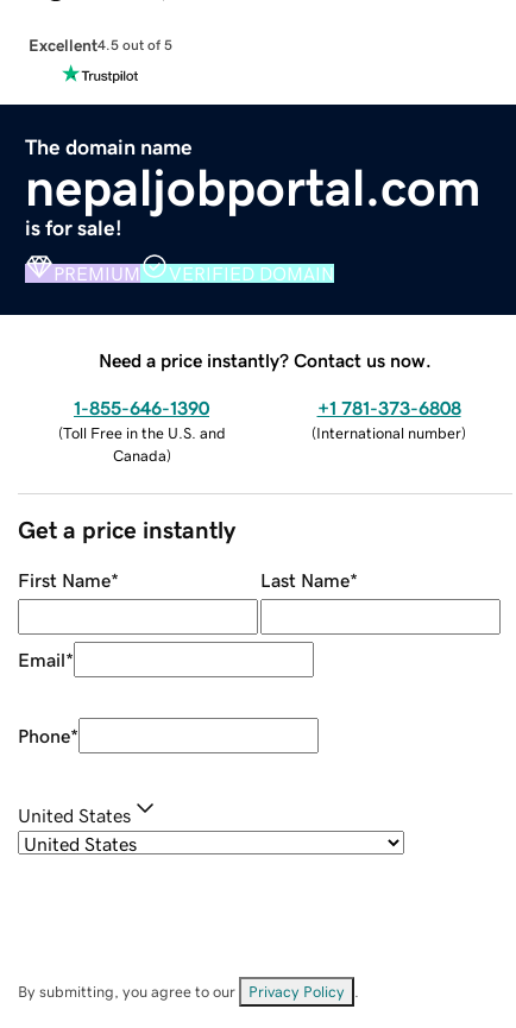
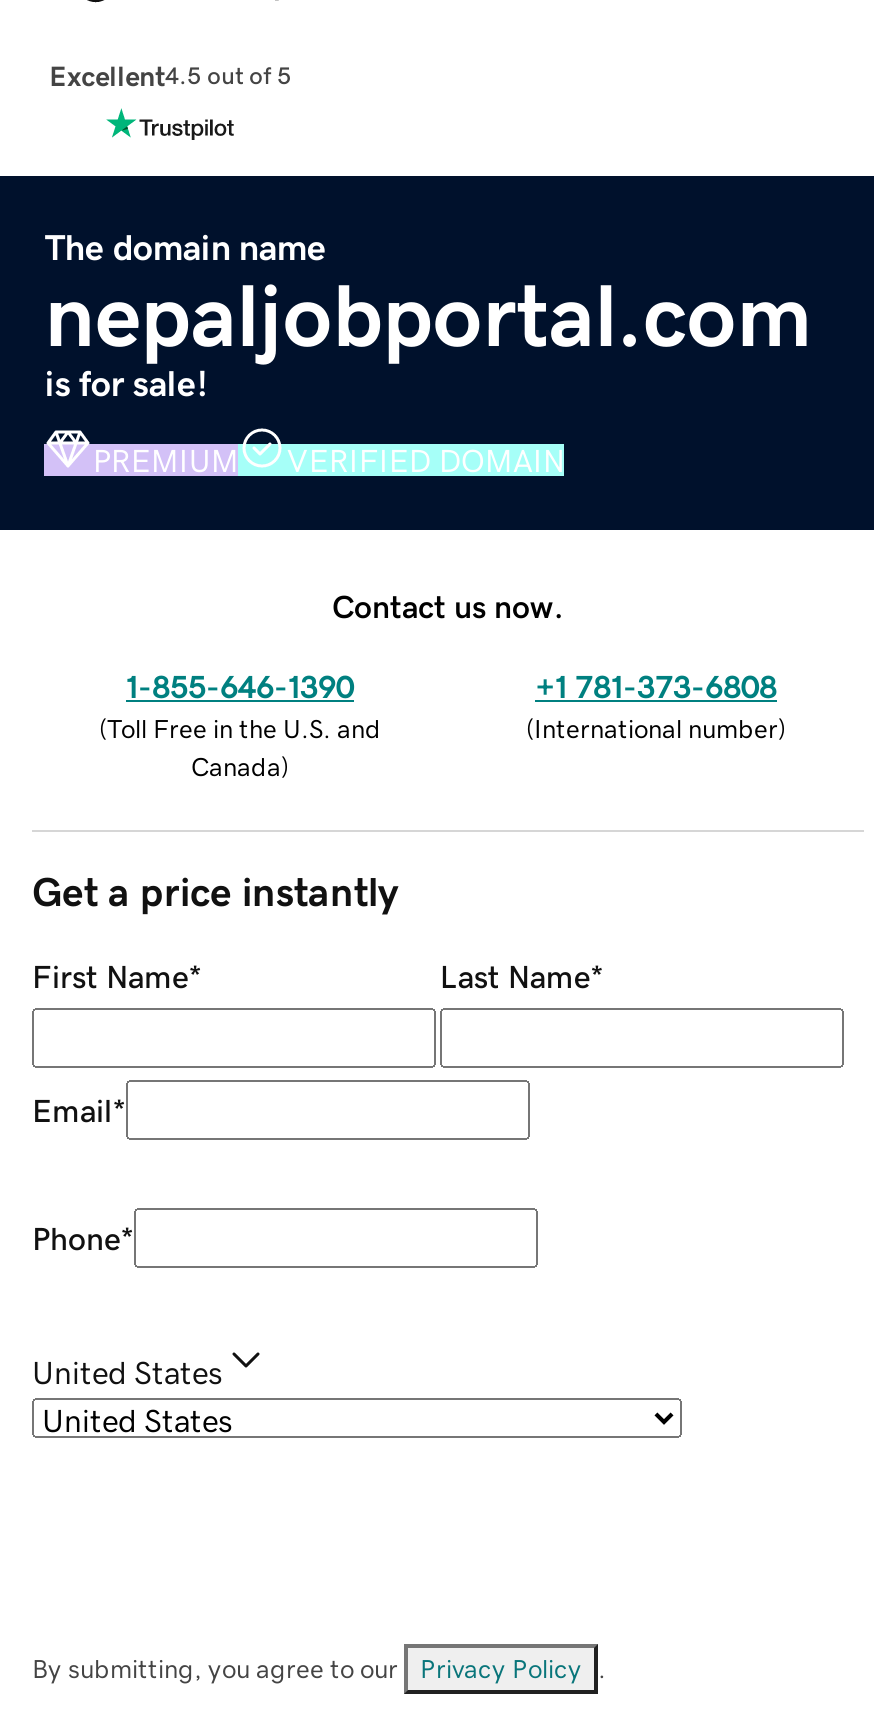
[99,350,432,369] Need a price instantly? Contact us now. -> [332,589,564,621] Contact us now.

